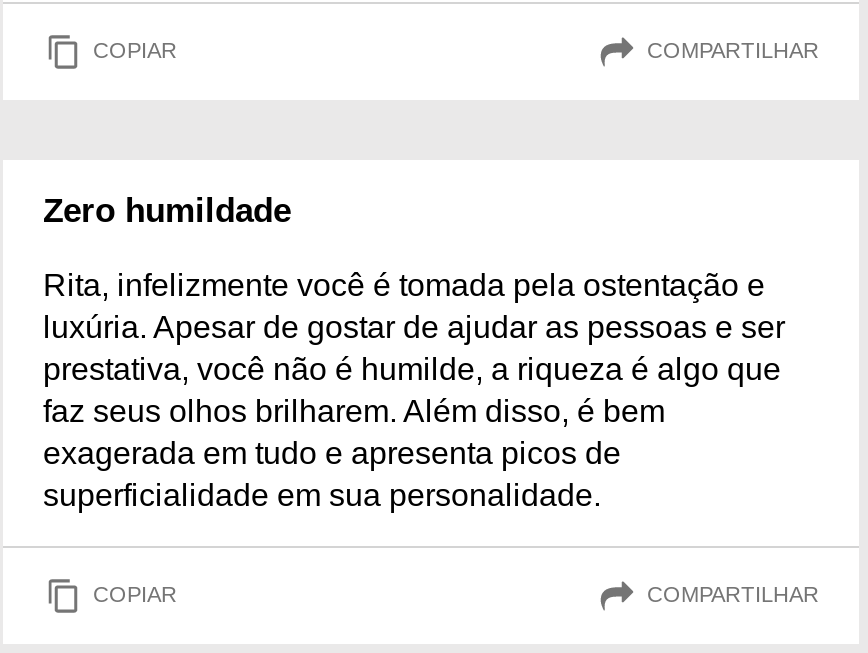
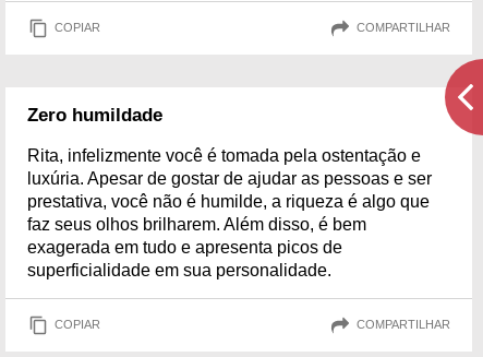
none -> [444,58,480,136] [image]

